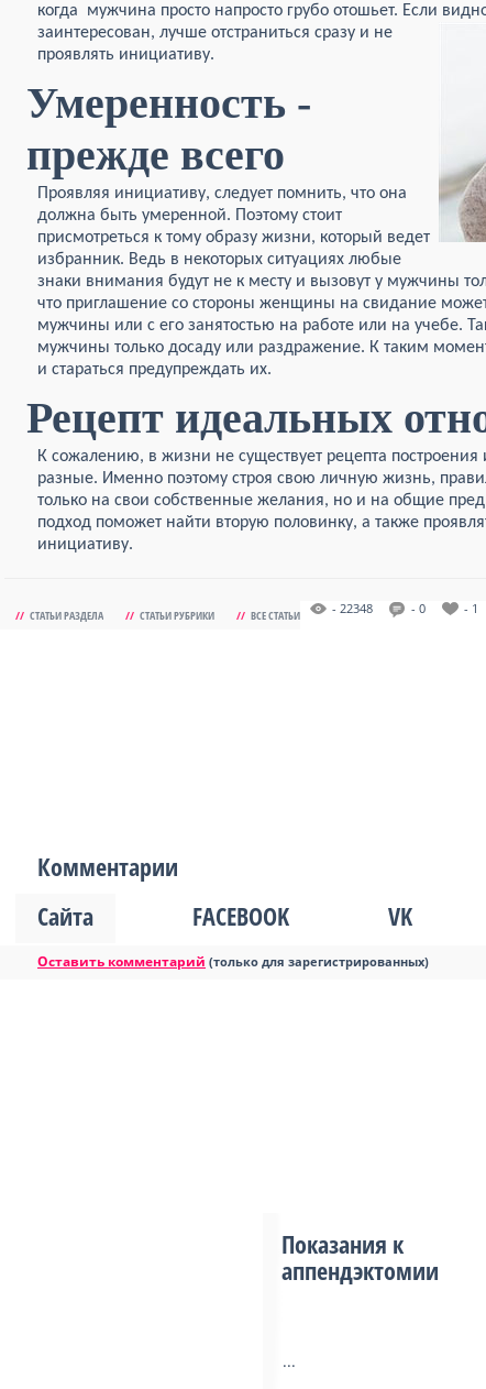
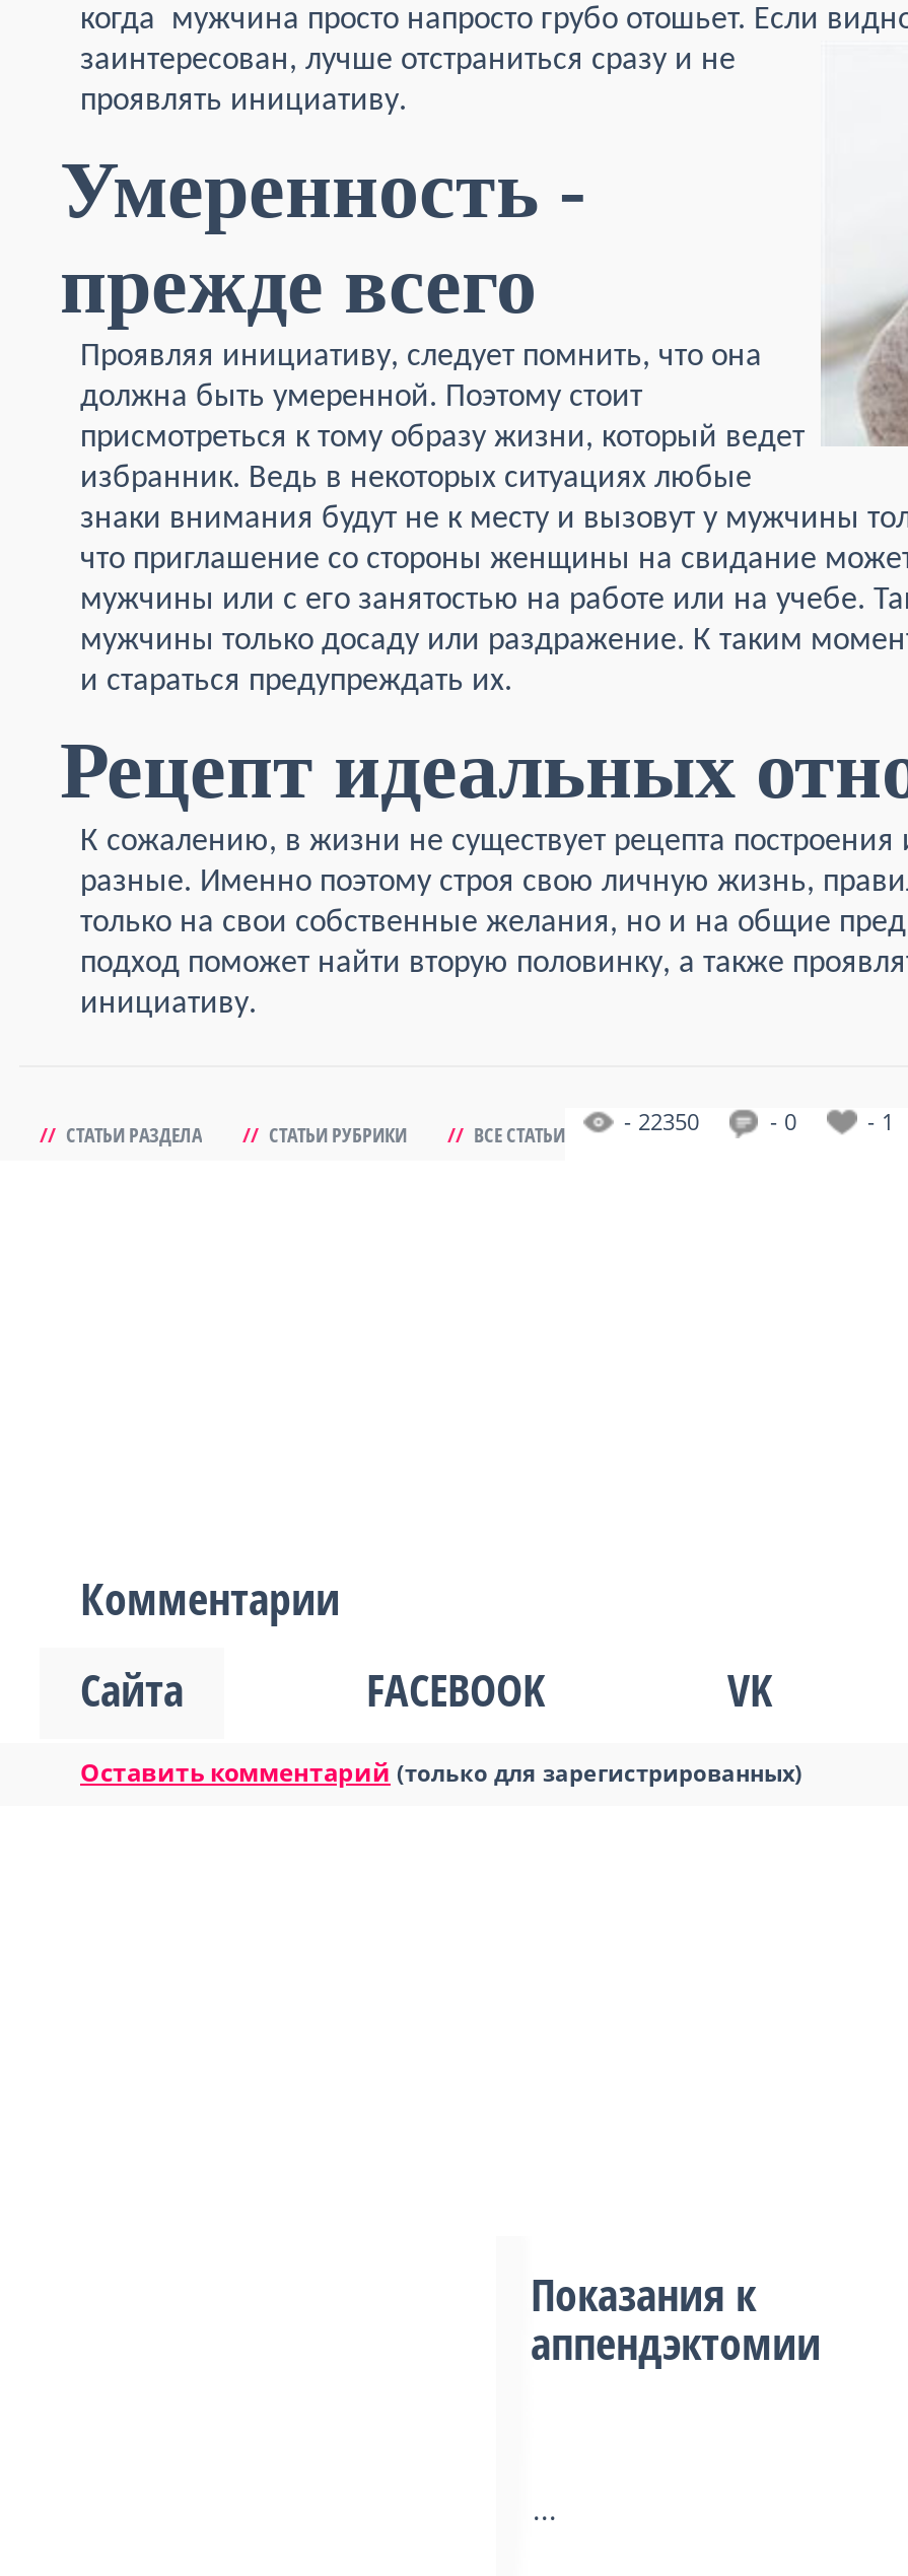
[332,600,373,616] - 22348 -> [624,1106,699,1136] - 22350

